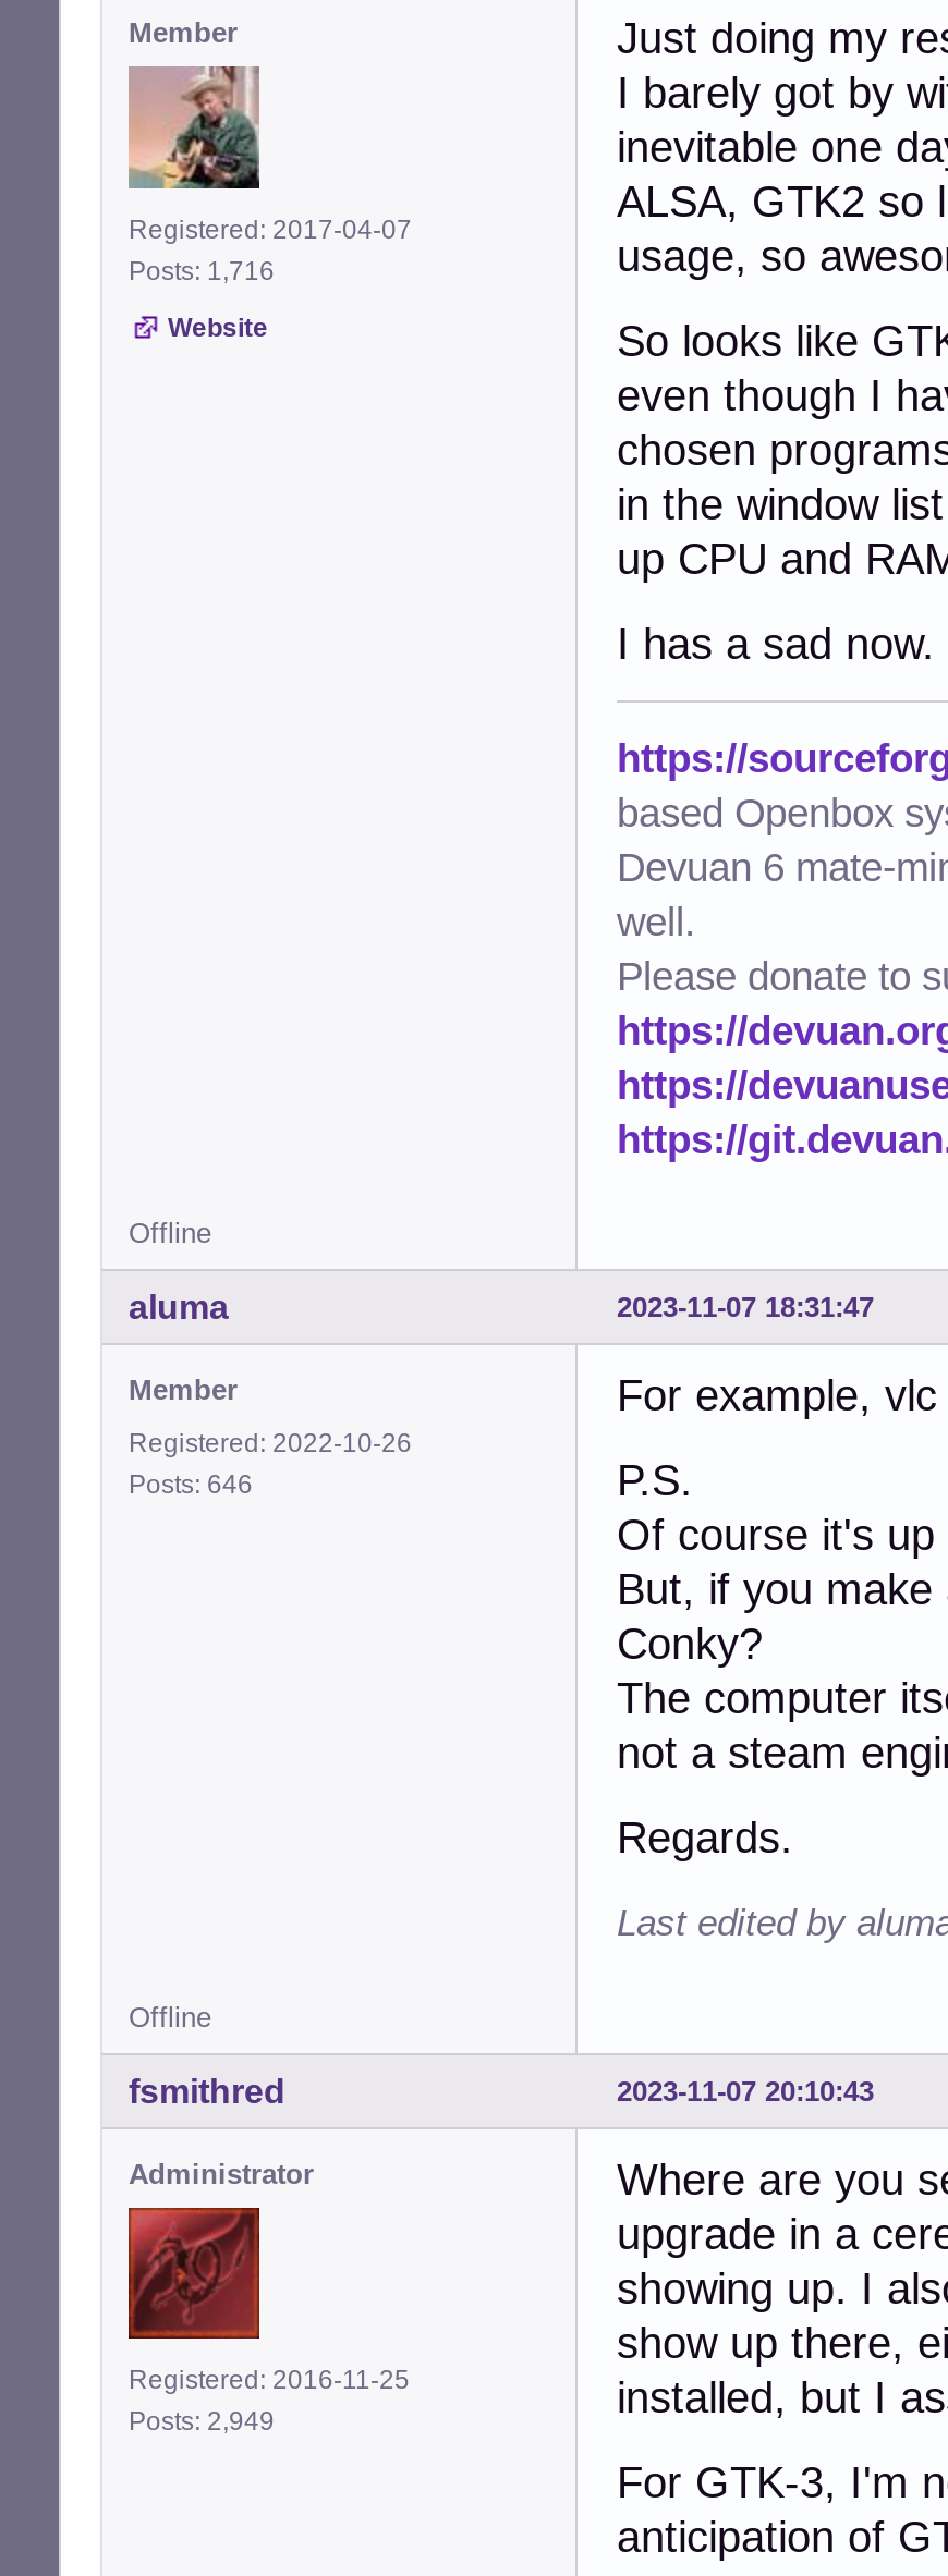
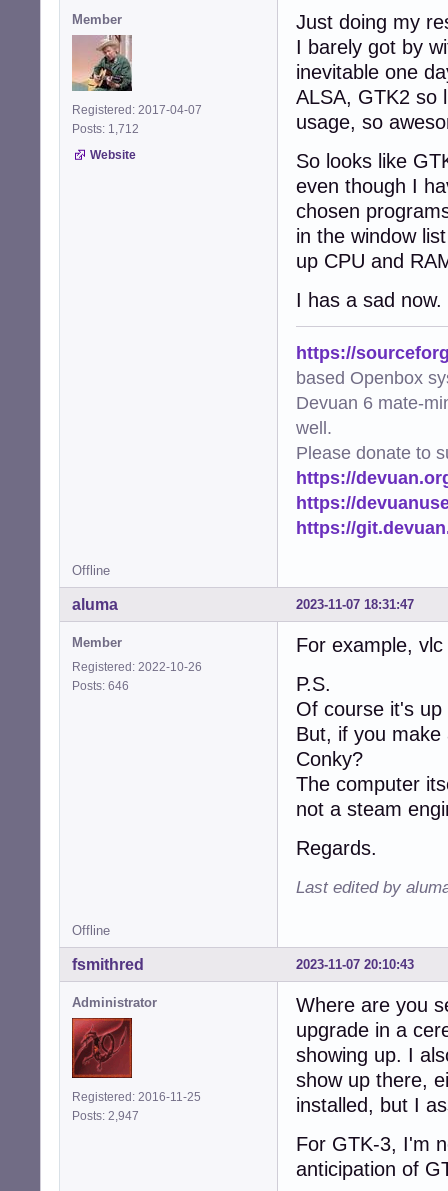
[129,256,288,286] Posts: 1,716 -> [72,122,145,136] Posts: 1,712
[129,2406,288,2436] Posts: 2,949 -> [72,1109,145,1123] Posts: 2,947

